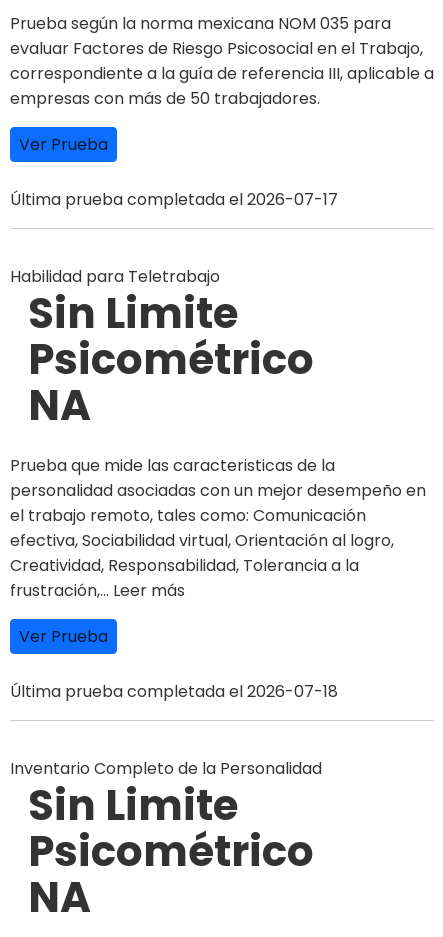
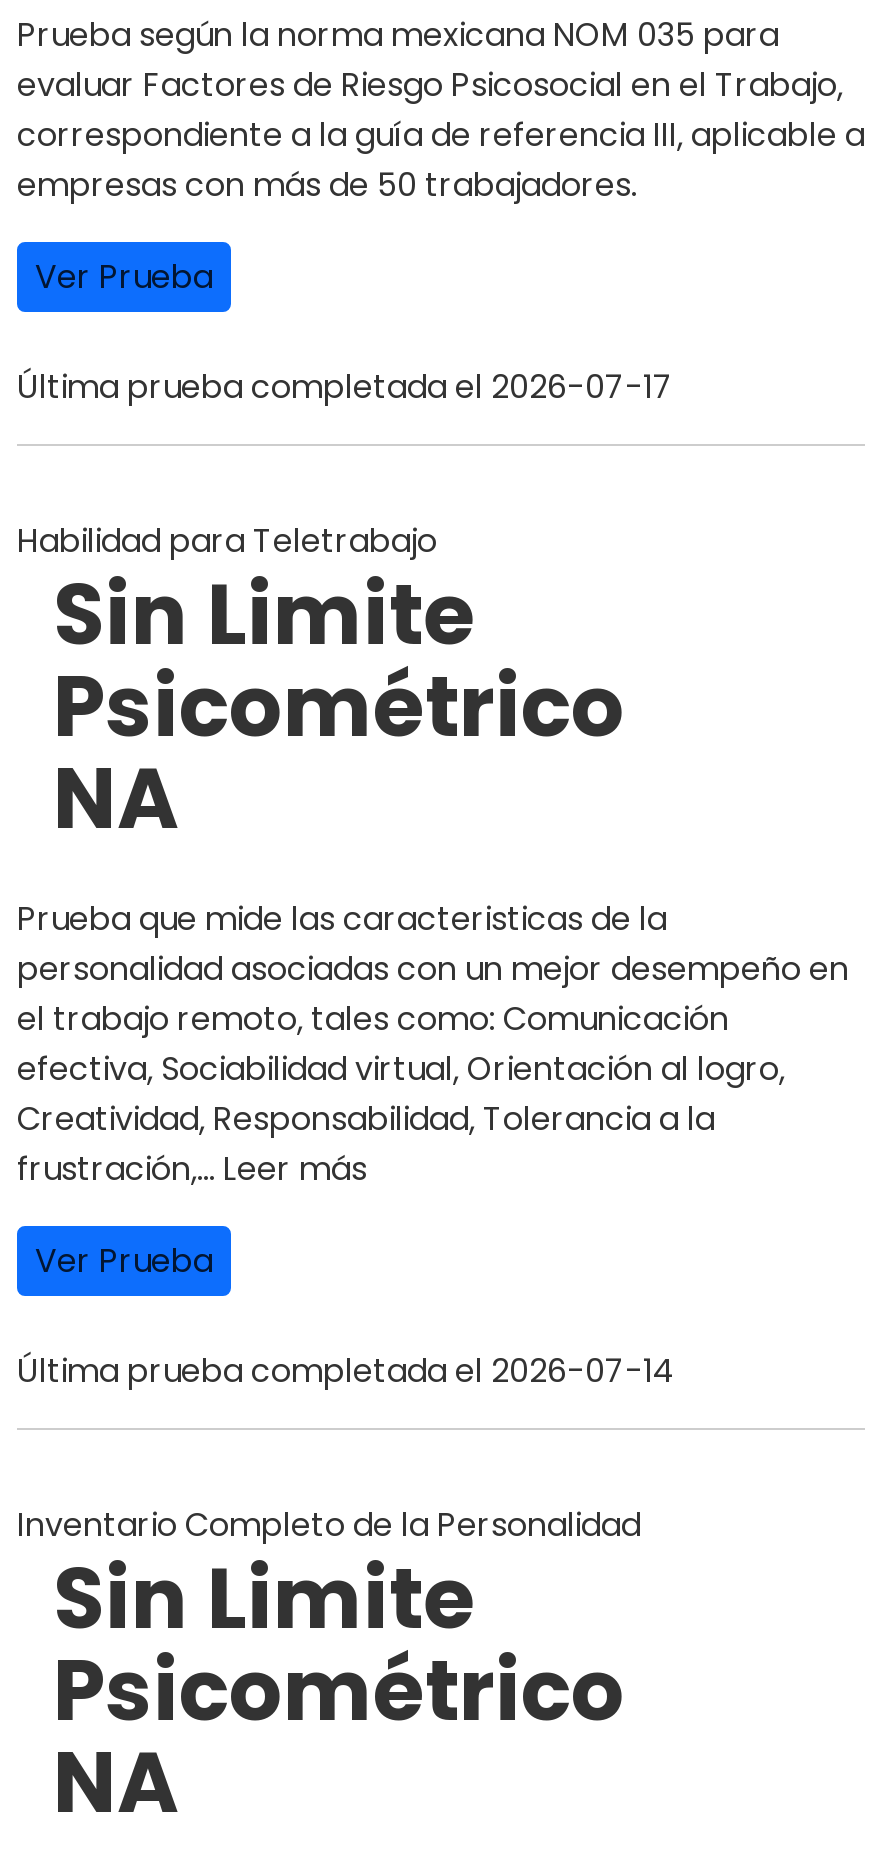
[10,680,338,703] Última prueba completada el 2026-07-18 -> [17,1347,675,1393] Última prueba completada el 2026-07-14

